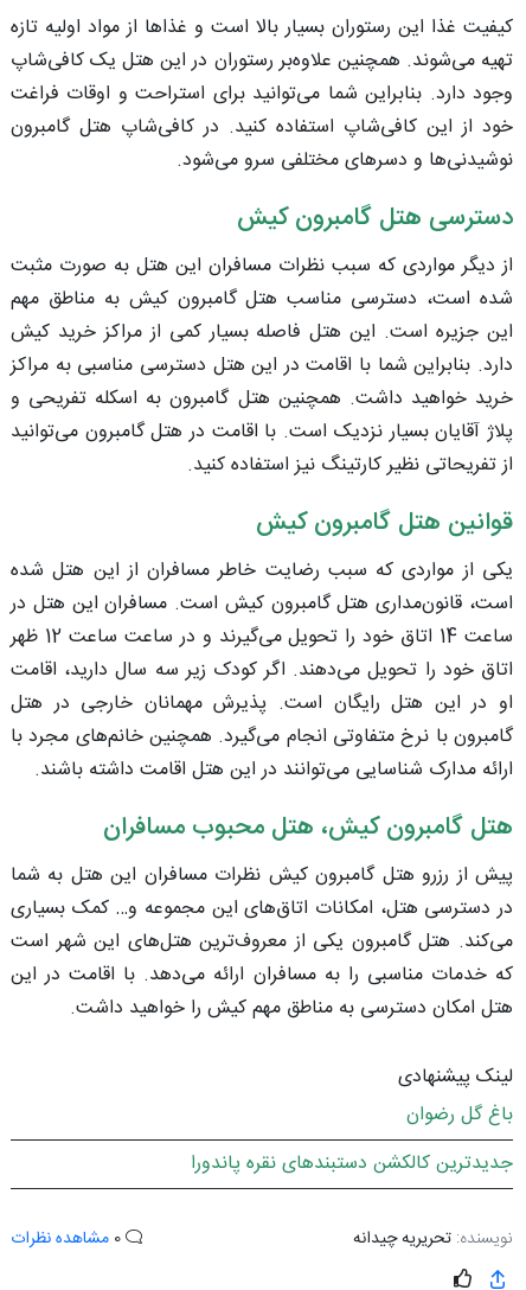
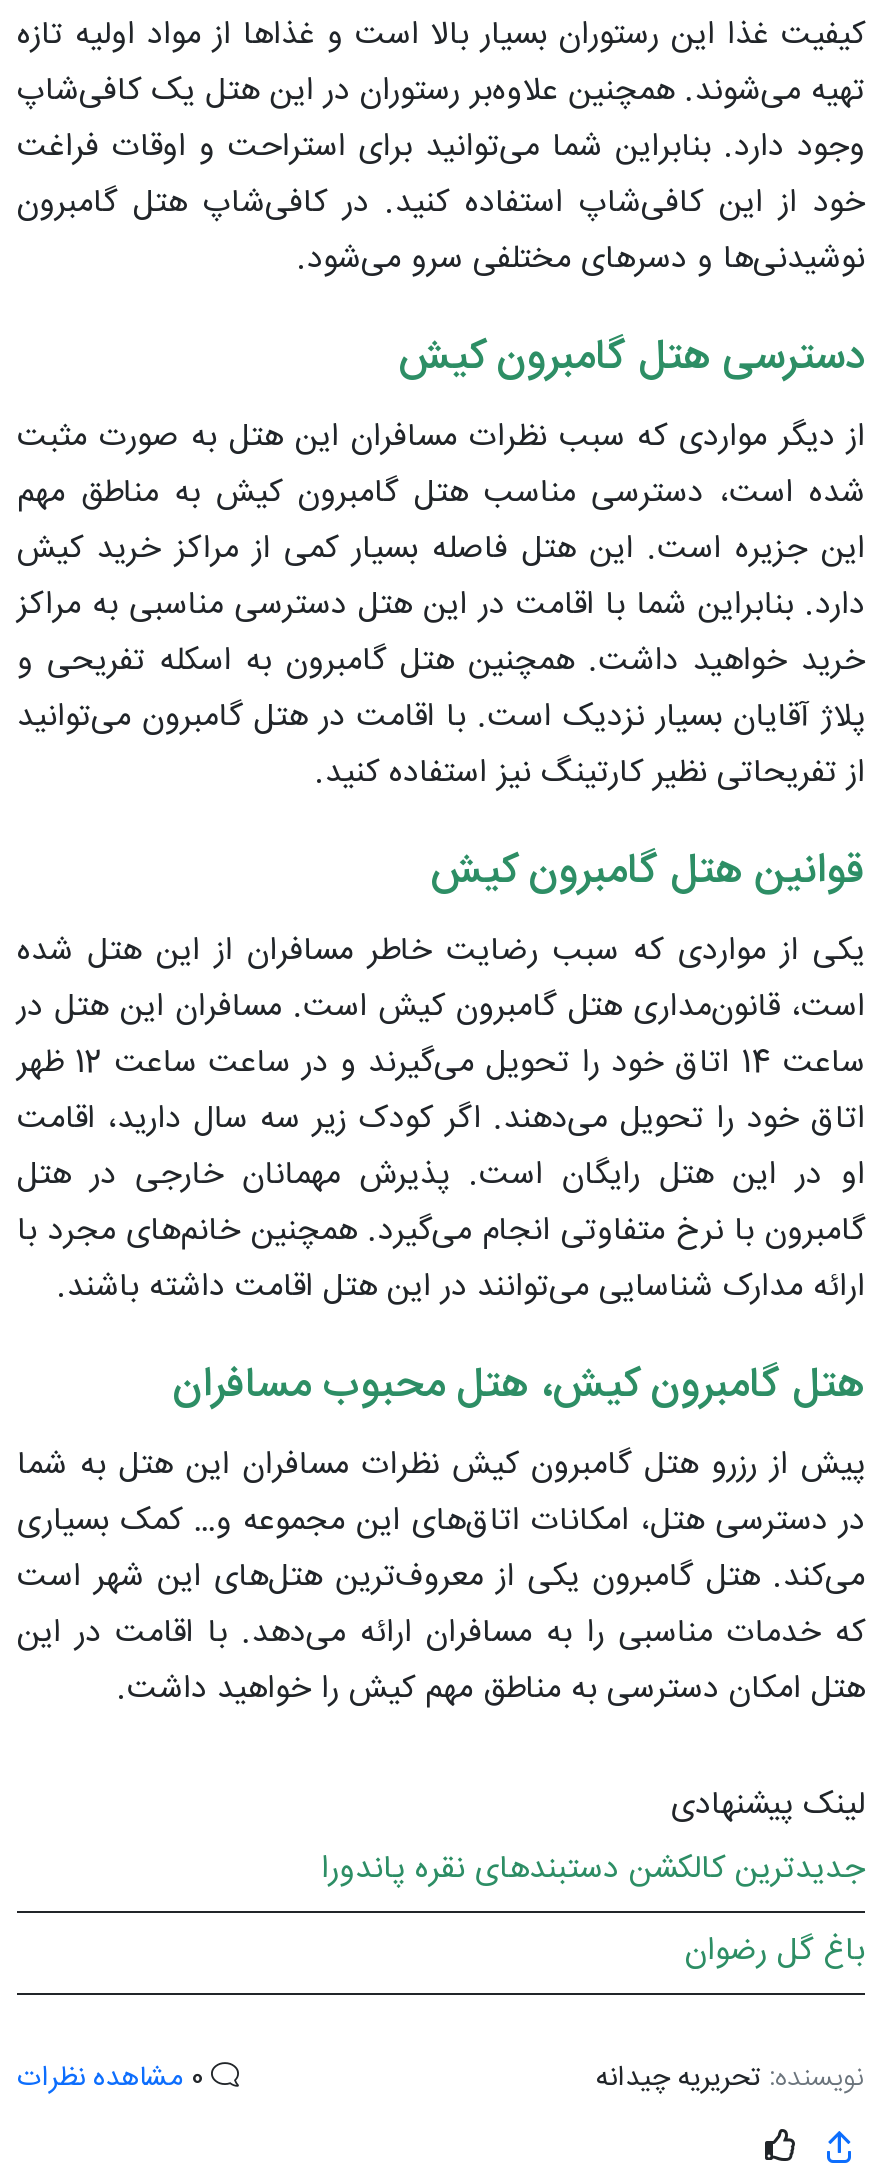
moved [406,1099,513,1131] -> [685,1925,865,1979]: باغ گل رضوان
moved [191,1147,513,1179] -> [321,1843,865,1897]: جدیدترین کالکشن دستبندهای نقره پاندورا

